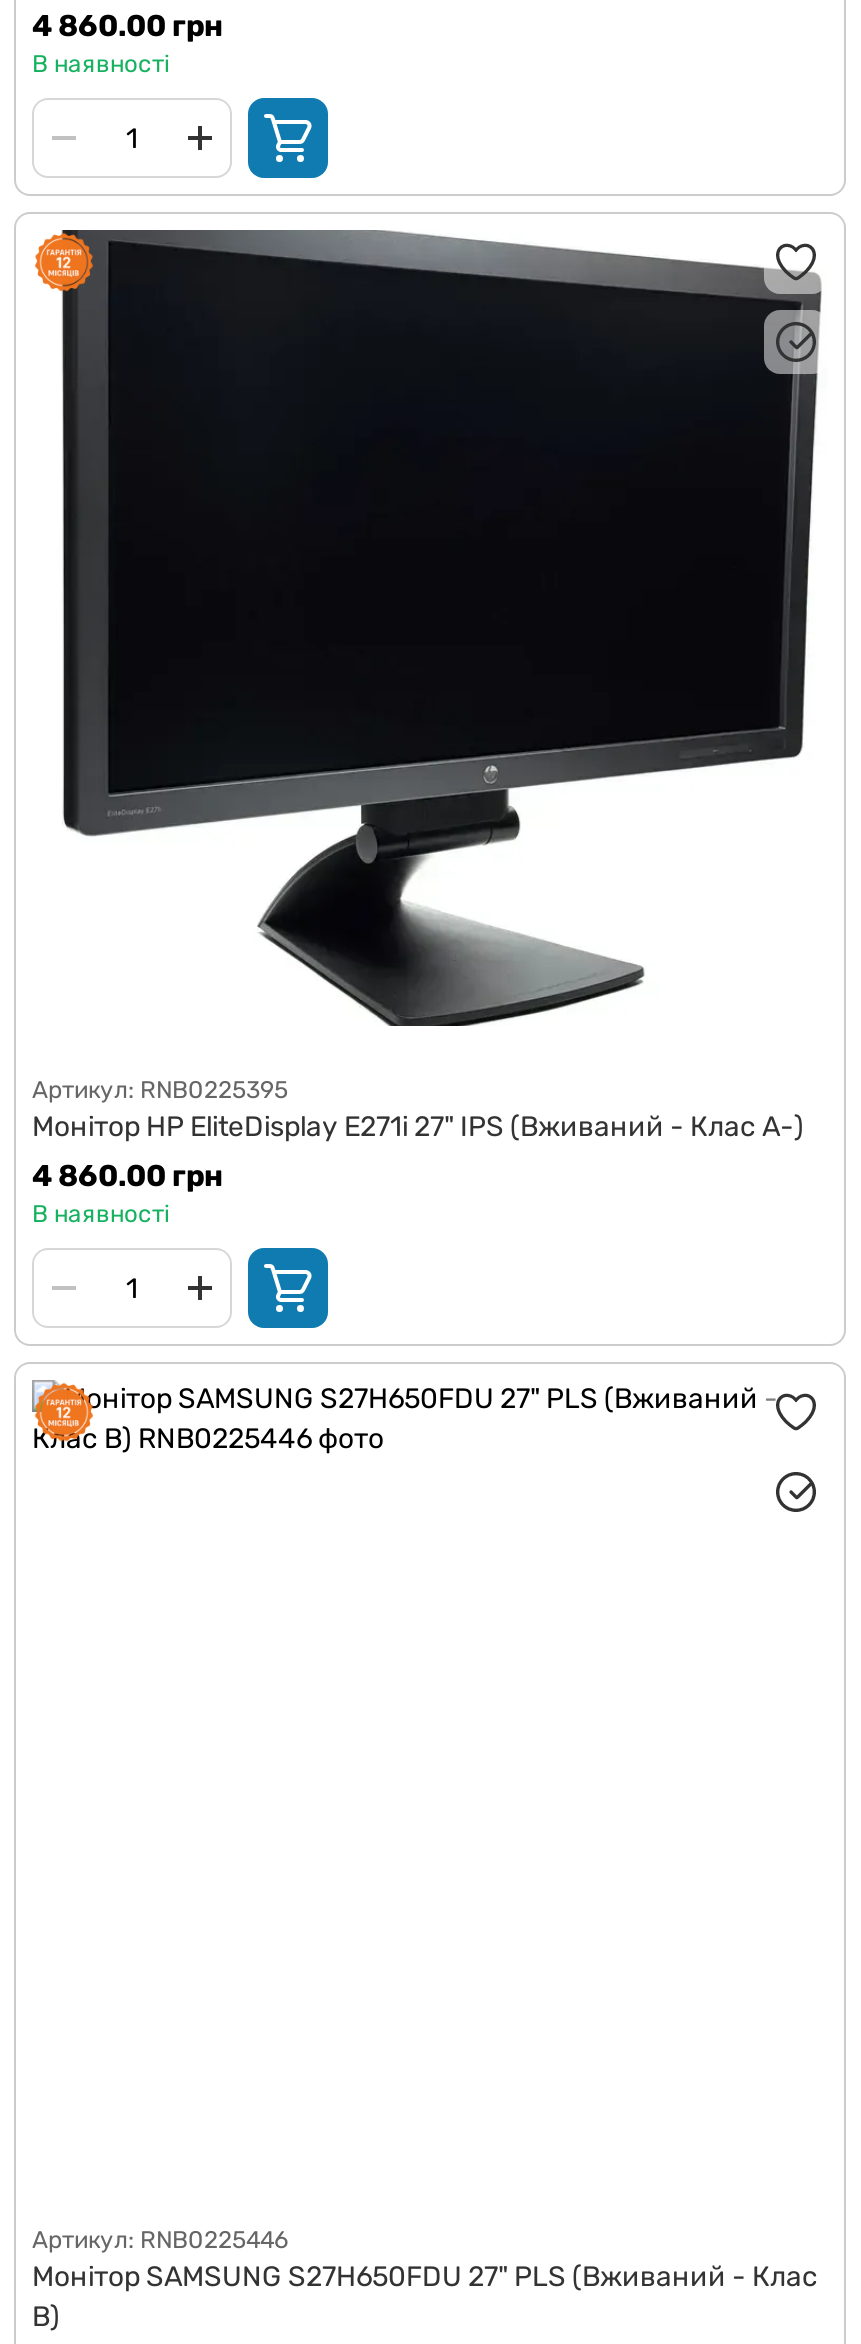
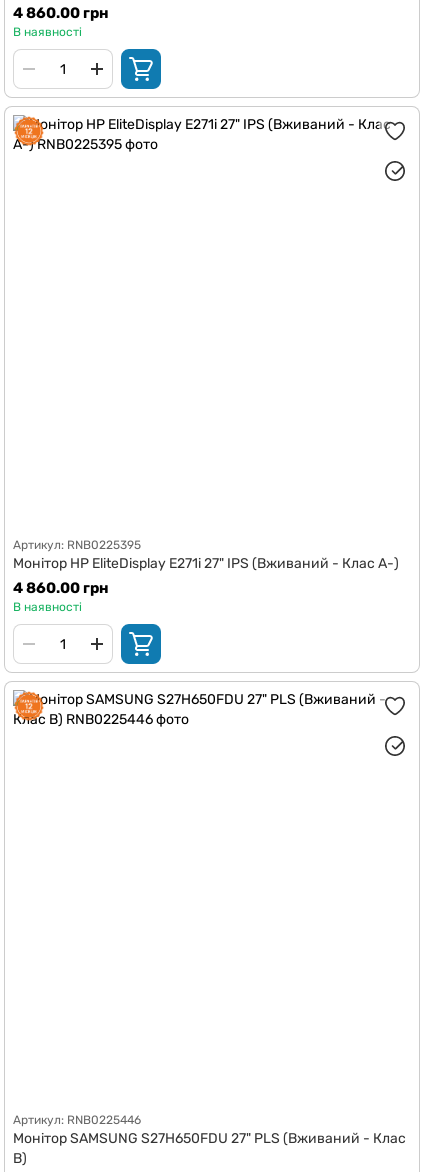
[34,228,824,1028] [image] -> none

